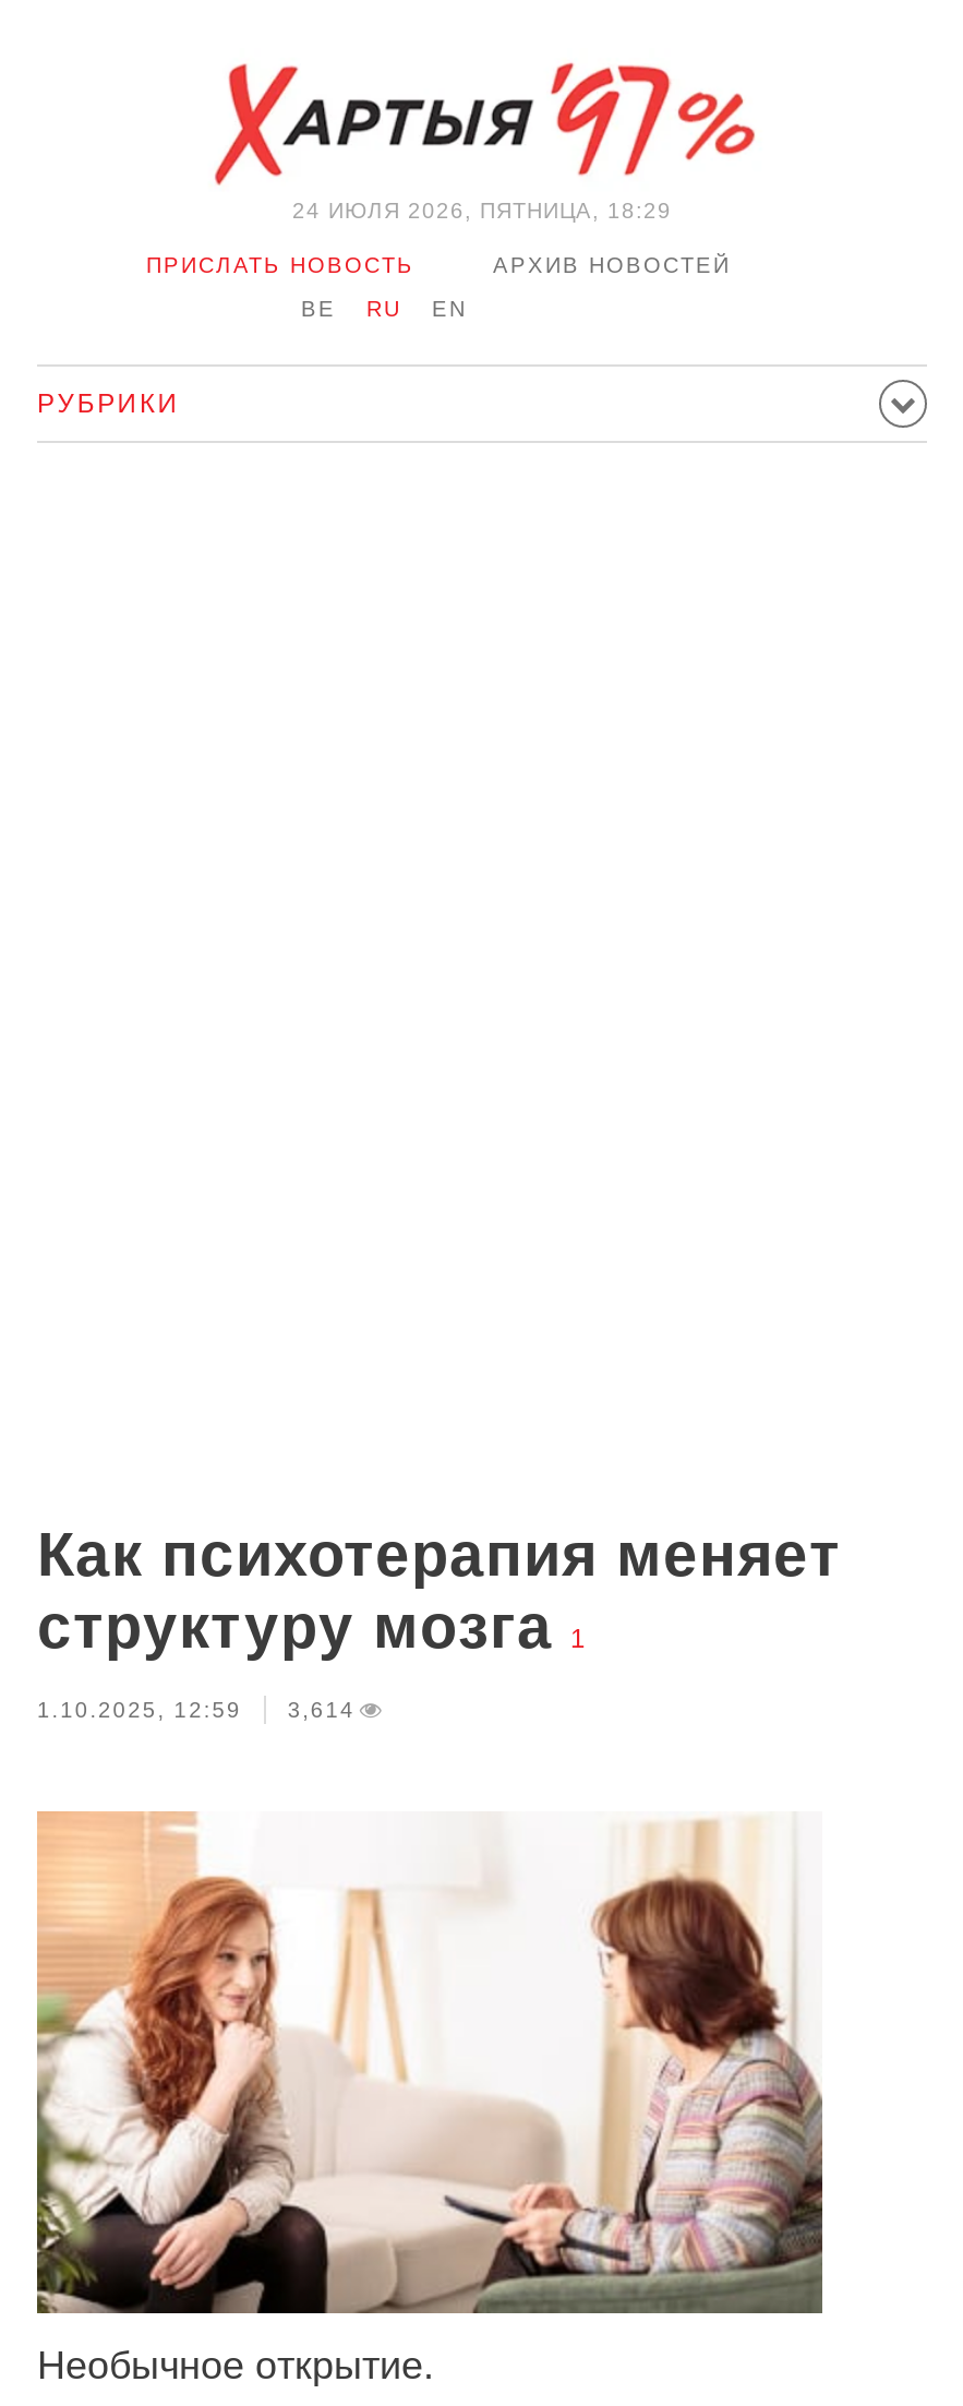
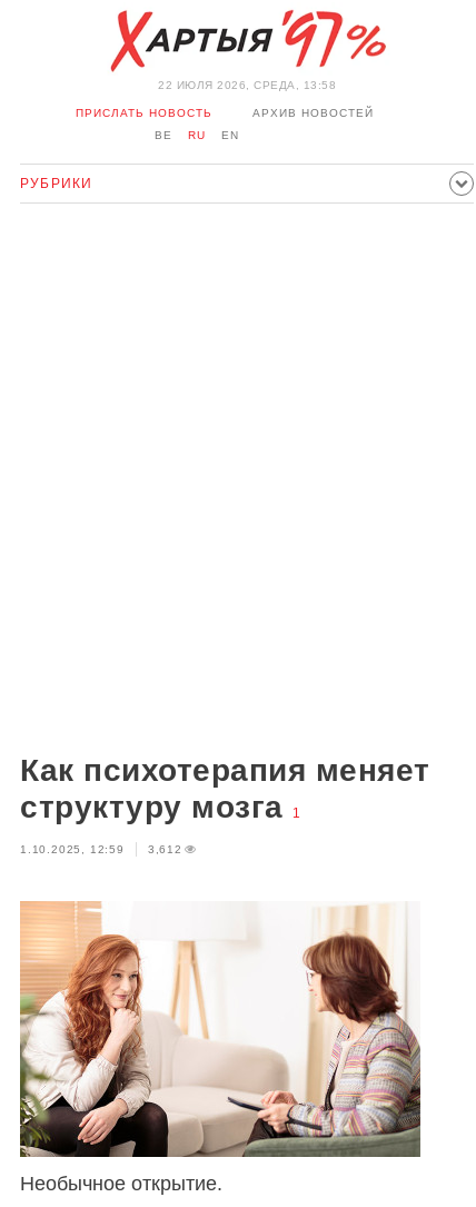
[292,199,672,223] 24 ИЮЛЯ 2026, ПЯТНИЦА, 18:29 -> [158,79,336,91] 22 ИЮЛЯ 2026, СРЕДА, 13:58
[37,1698,355,1722] 1.10.2025, 12:59 3,614 -> [20,843,182,855] 1.10.2025, 12:59 3,612

